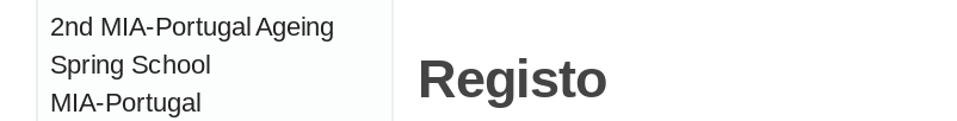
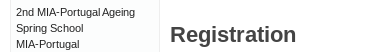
[418,50,606,109] Registo -> [170,22,296,47] Registration

